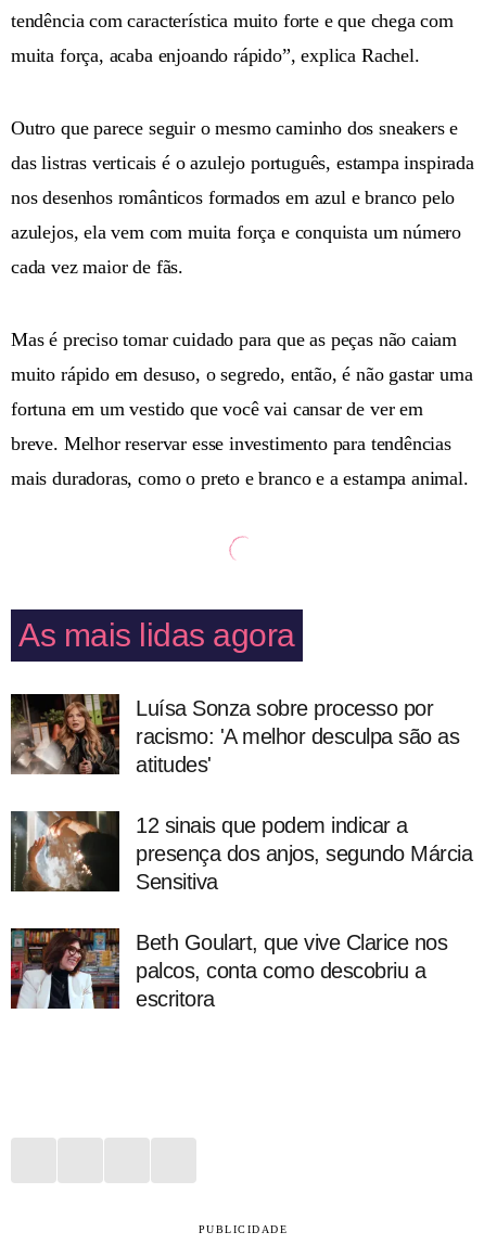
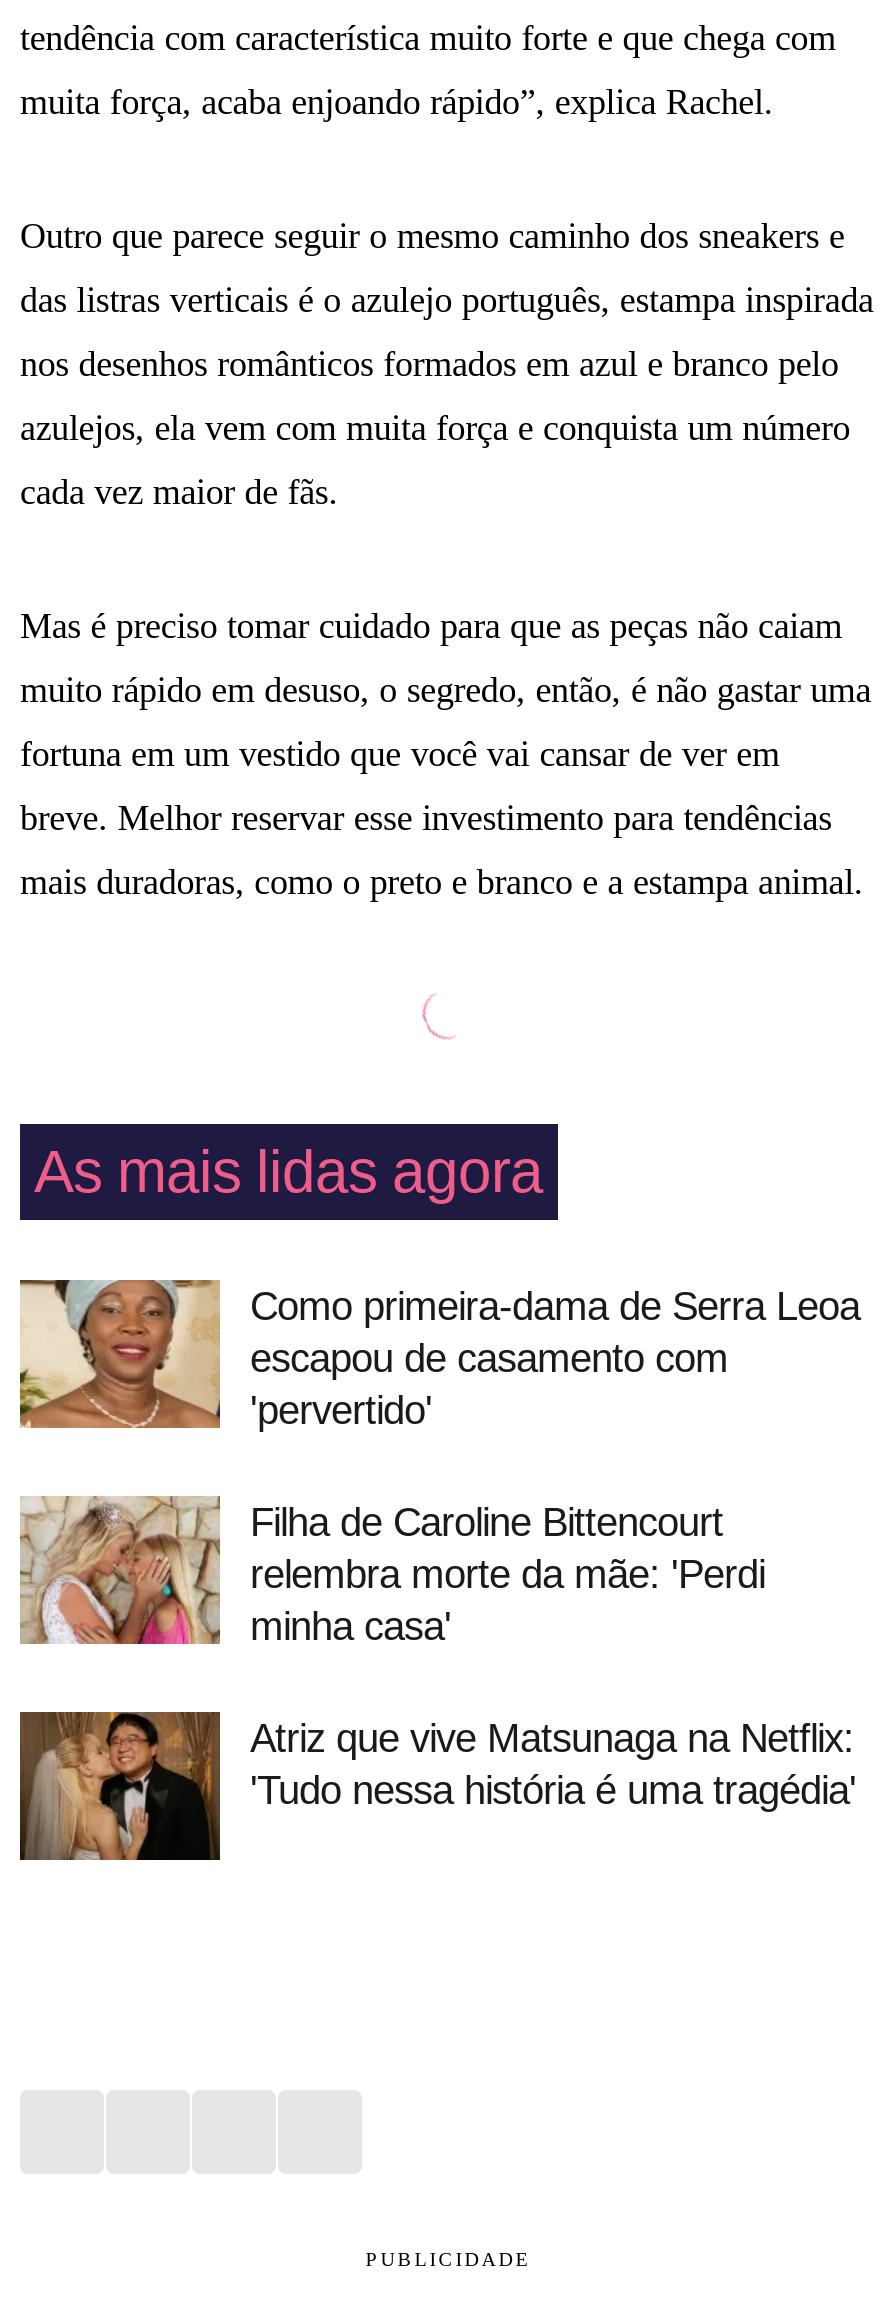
[10,693,459,776] [image] | Luísa Sonza sobre processo por | racismo: 'A melhor desculpa são as | atitudes' -> [20,1278,860,1431] [image] | Como primeira-dama de Serra Leoa | escapou de casamento com | 'pervertido'
[11,810,472,893] [image] | 12 sinais que podem indicar a | presença dos anjos, segundo Márcia | Sensitiva -> [18,1496,765,1647] [image] | Filha de Caroline Bittencourt | relembra morte da mãe: 'Perdi | minha casa'
[11,927,447,1010] [image] | Beth Goulart, que vive Clarice nos | palcos, conta como descobriu a | escritora -> [20,1710,856,1864] [image] | Atriz que vive Matsunaga na Netflix: | 'Tudo nessa história é uma tragédia'

